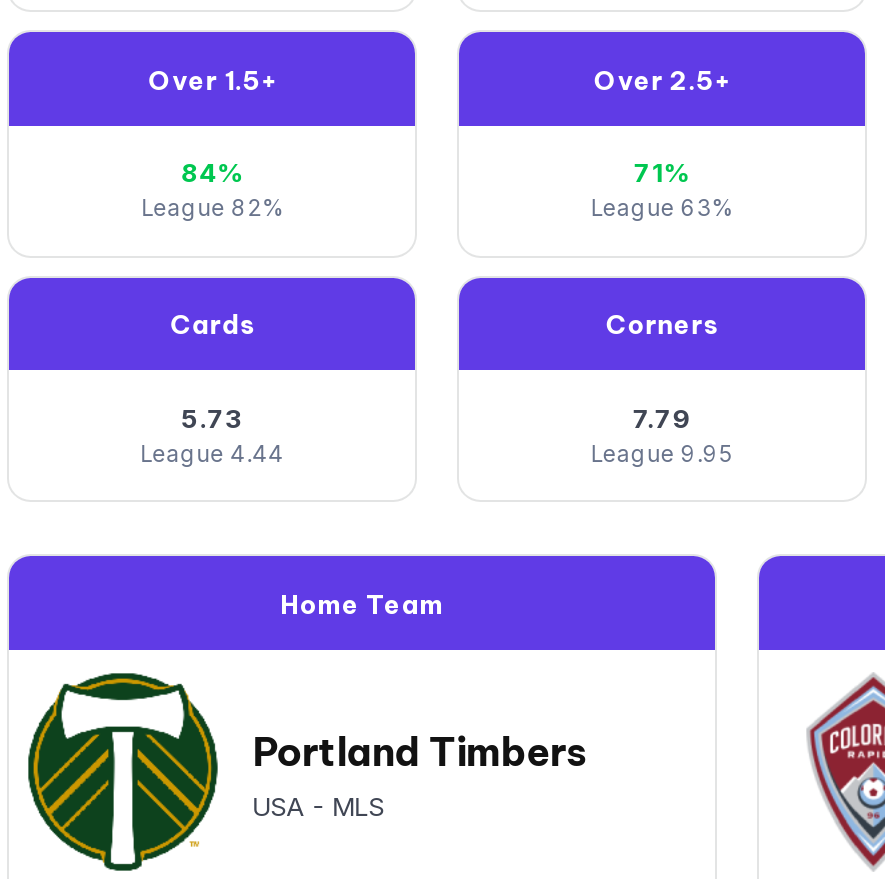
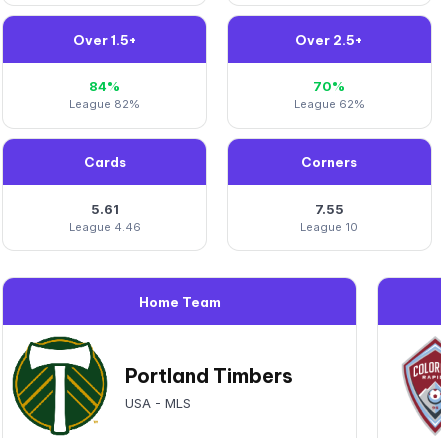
[634,157,690,189] 71% -> [313,78,345,94] 70%
[591,195,733,223] League 63% -> [294,97,365,111] League 62%
[181,401,243,433] 5.73 -> [91,201,119,217] 5.61
[633,401,691,433] 7.79 -> [315,201,344,217] 7.55
[140,439,284,467] League 4.44 -> [69,220,141,234] League 4.46
[591,439,733,467] League 9.95 -> [300,220,358,234] League 10

